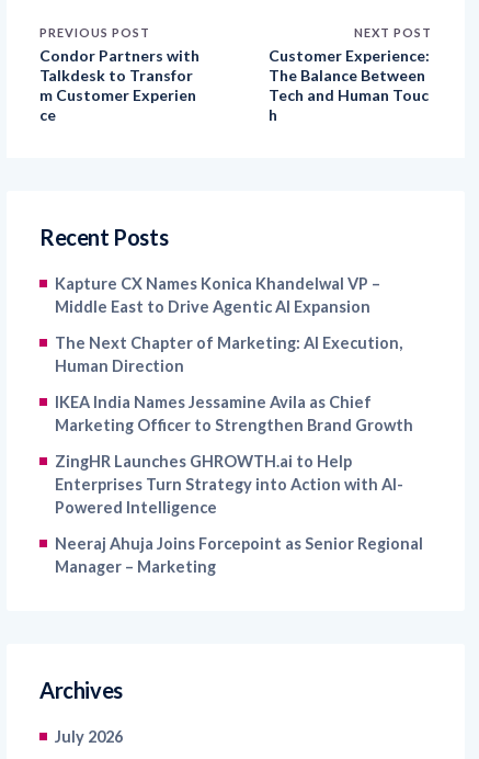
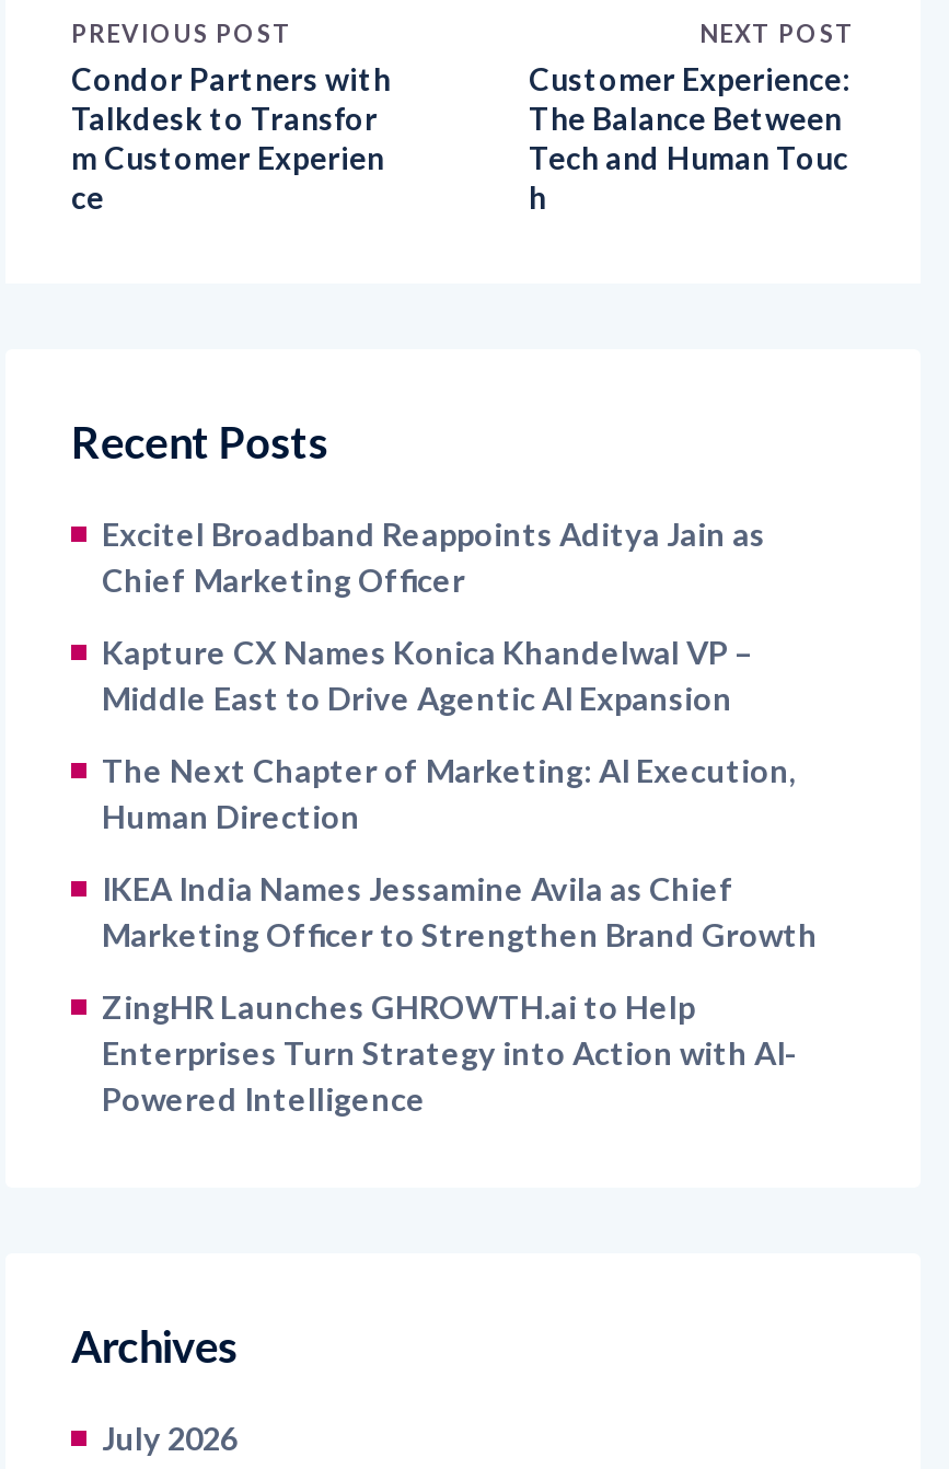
none -> [102,516,765,600] Excitel Broadband Reappoints Aditya Jain as | Chief Marketing Officer
moved [55,275,413,517] -> [102,635,818,1118]: Kapture CX Names Konica Khandelwal VP – | Middle East to Drive Agentic AI Expansion | The Next Chapter of Marketing: AI Execution, | ... | Enterprises Turn Strategy into Action with AI- | Powered Intelligence
[55,535,423,576] Neeraj Ahuja Joins Forcepoint as Senior Regional | Manager – Marketing -> none

